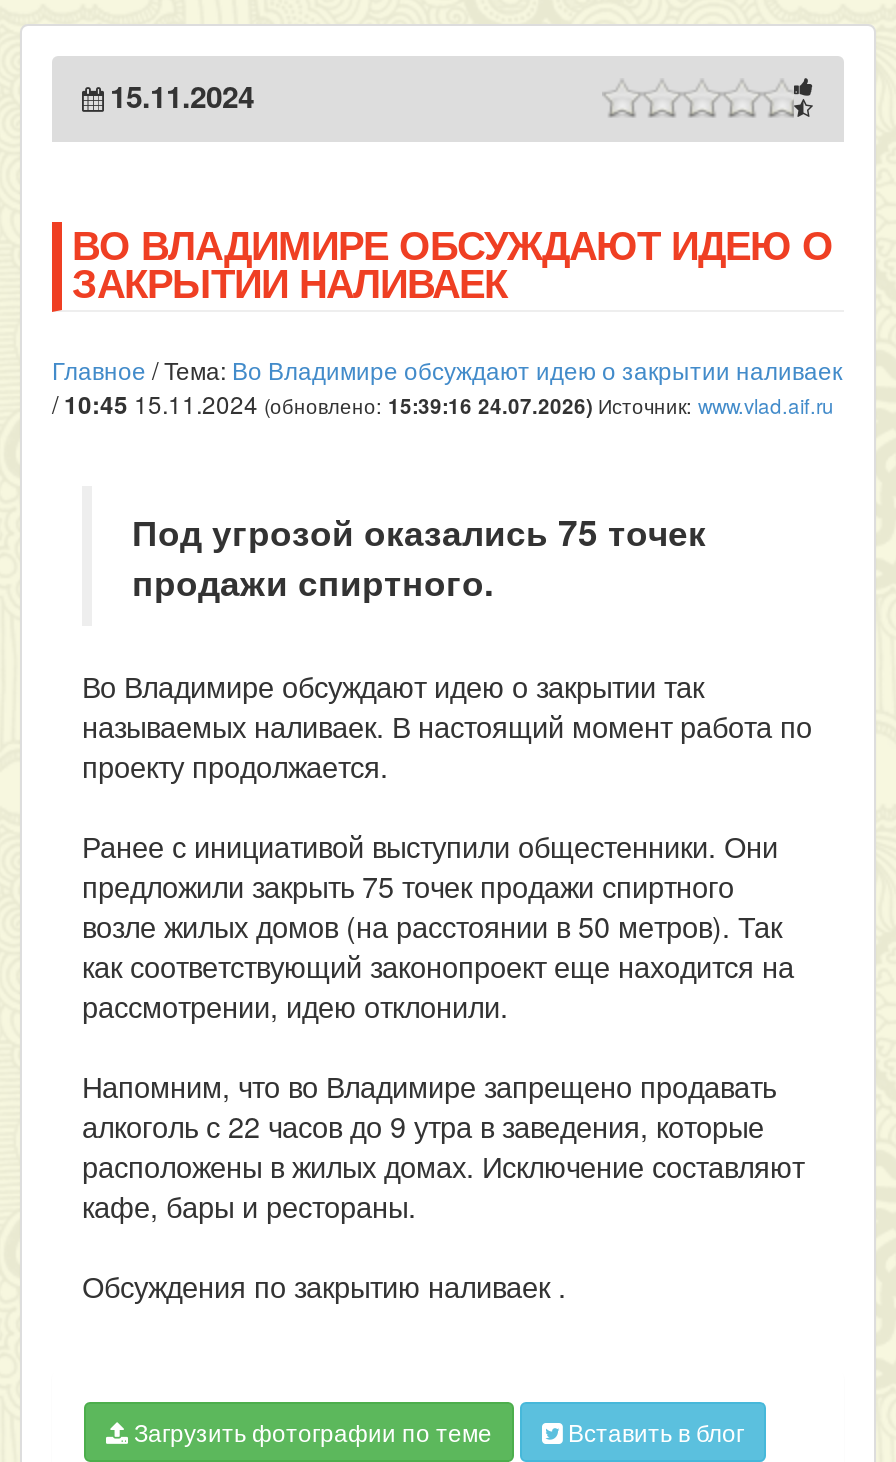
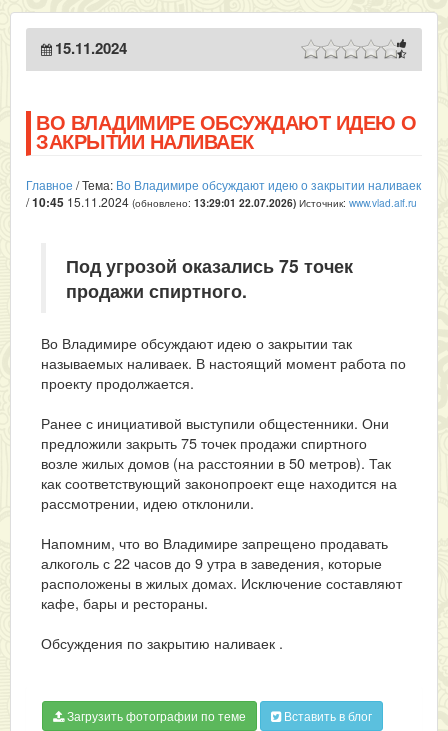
[52,386,834,422] /10:45 15.11.2024 (обновлено: 15:39:16 24.07.2026) Источник: www.vlad.aif.ru -> [26,193,417,211] /10:45 15.11.2024 (обновлено: 13:29:01 22.07.2026) Источник: www.vlad.aif.ru

